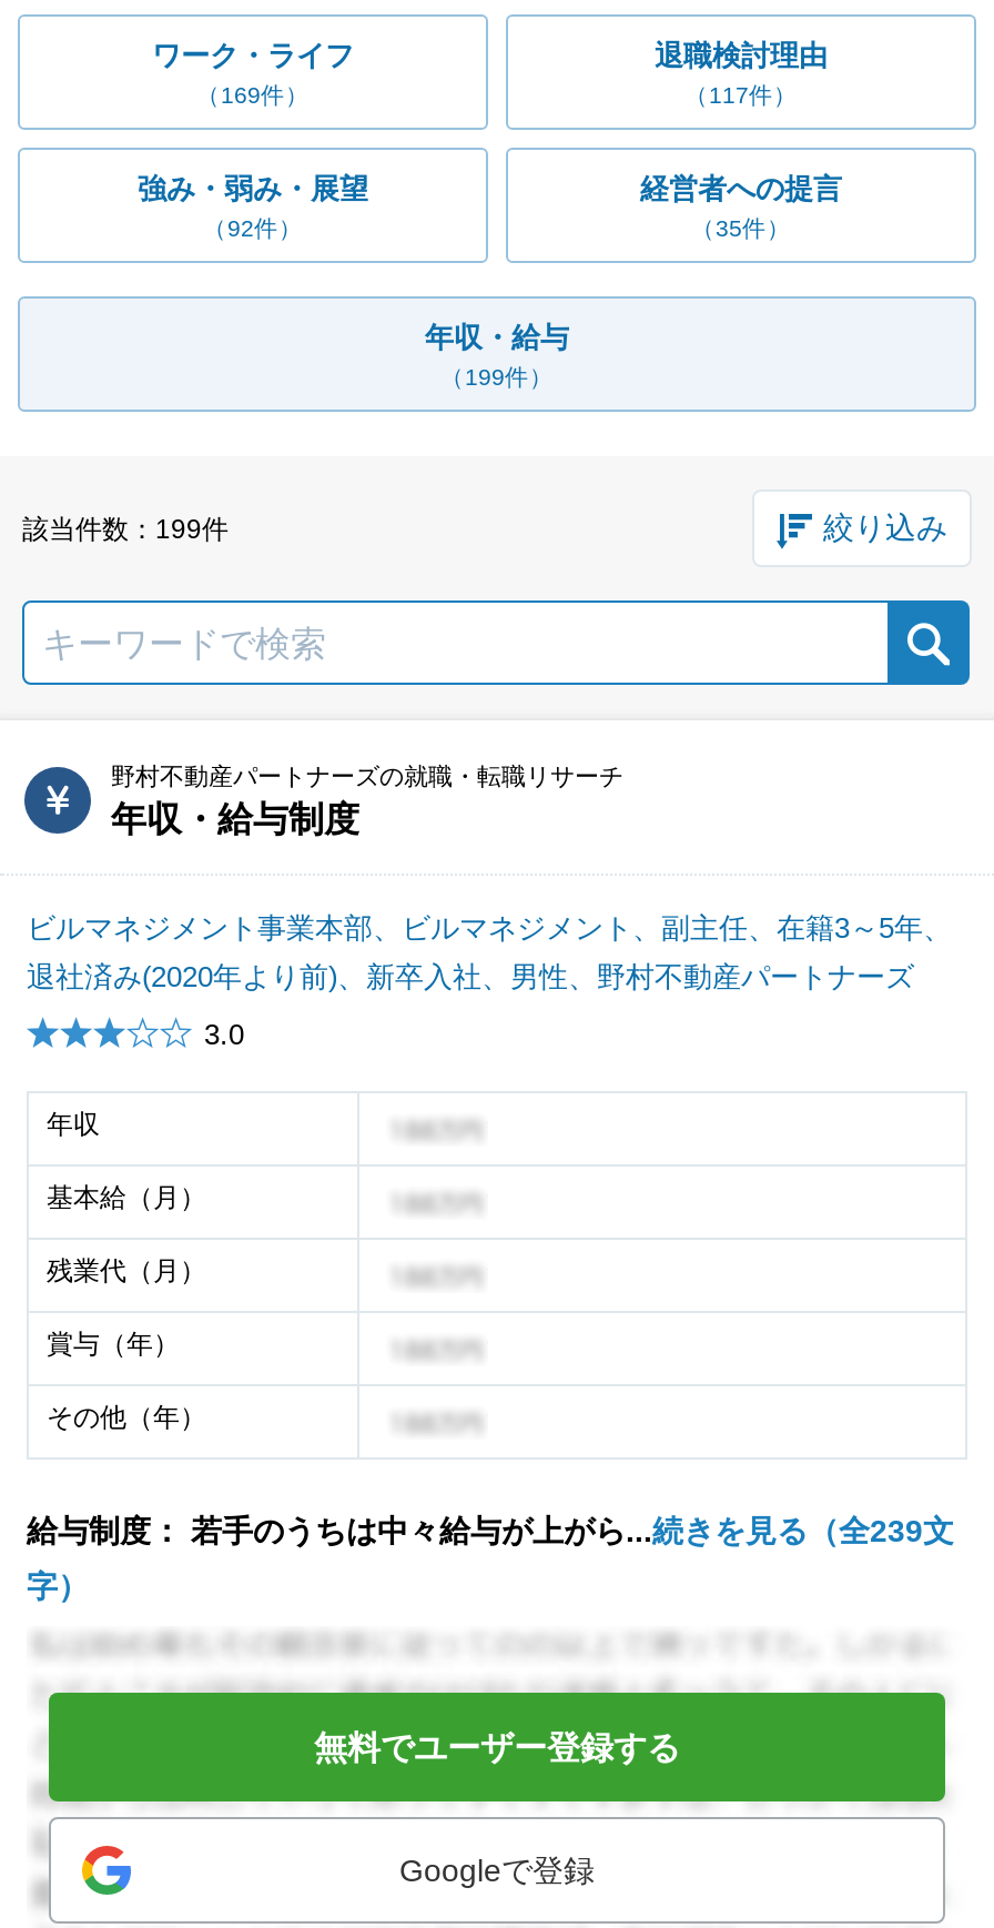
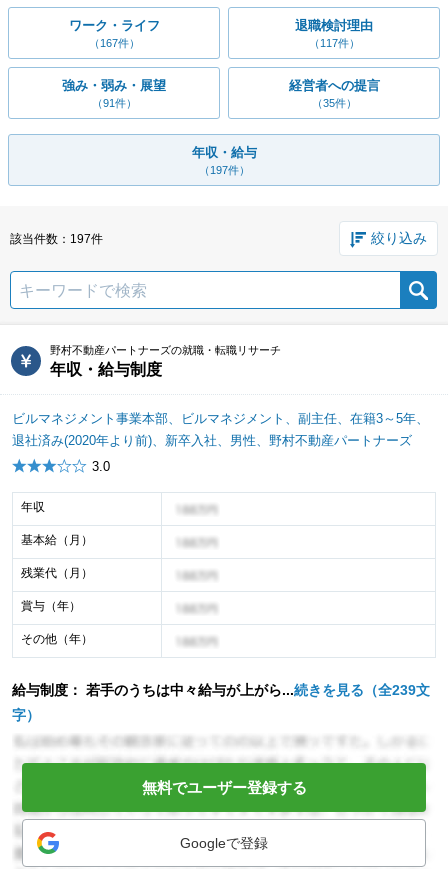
[196,81,310,108] （169件） -> [88,37,139,49] （167件）
[203,215,303,241] （92件） -> [91,97,136,109] （91件）
[440,363,554,390] （199件） -> [198,164,249,176] （197件）
[22,514,229,545] 該当件数 199件 -> [10,232,103,246] 該当件数 197件

